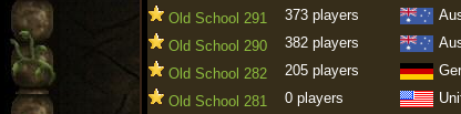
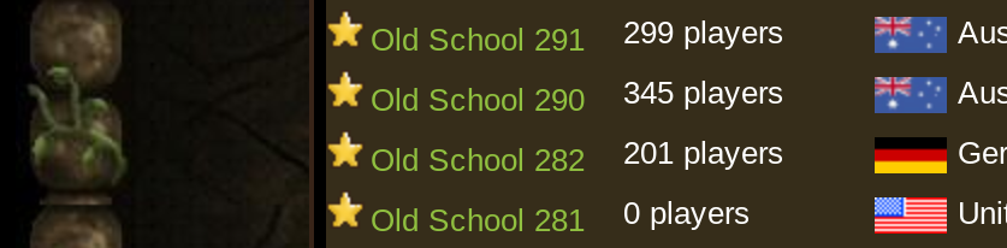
[168,7,358,27] Old School 291 373 players -> [371,14,784,58] Old School 291 299 players
[168,34,358,54] Old School 290 382 players -> [371,75,784,118] Old School 290 345 players
[168,62,358,82] Old School 282 205 players -> [371,135,784,178] Old School 282 201 players

